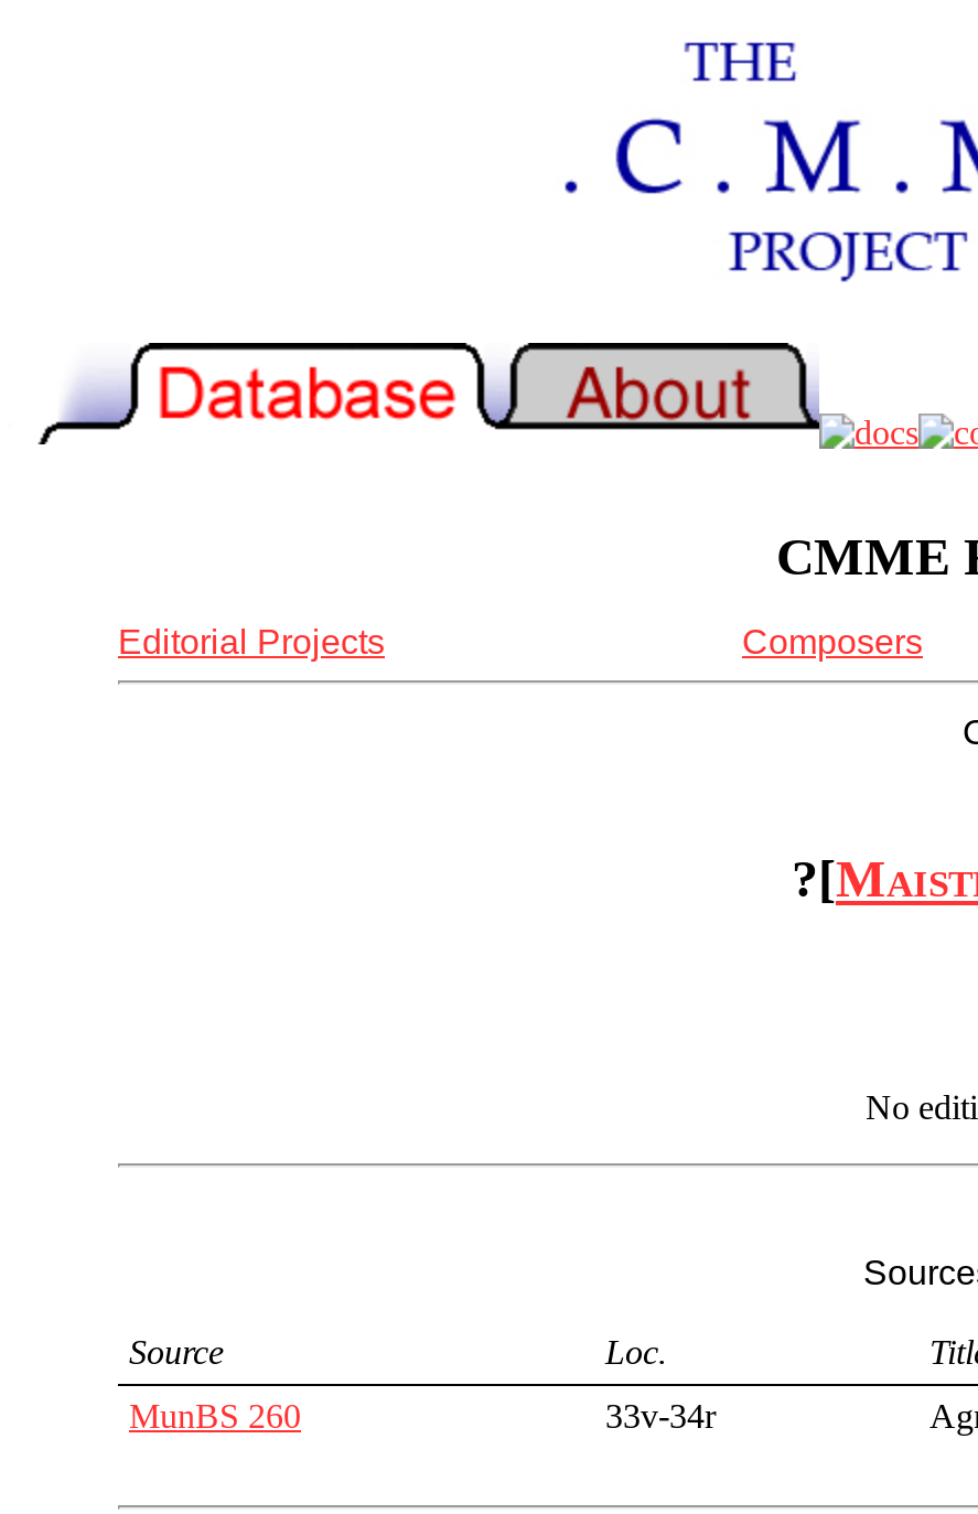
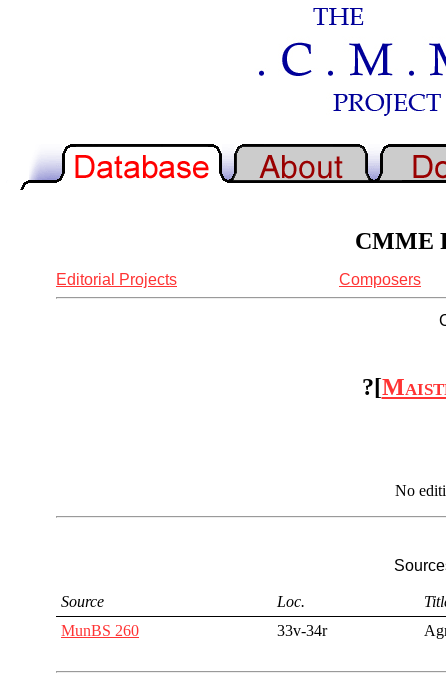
[817,343,971,451] [image] -> [374,143,443,192] [image]

